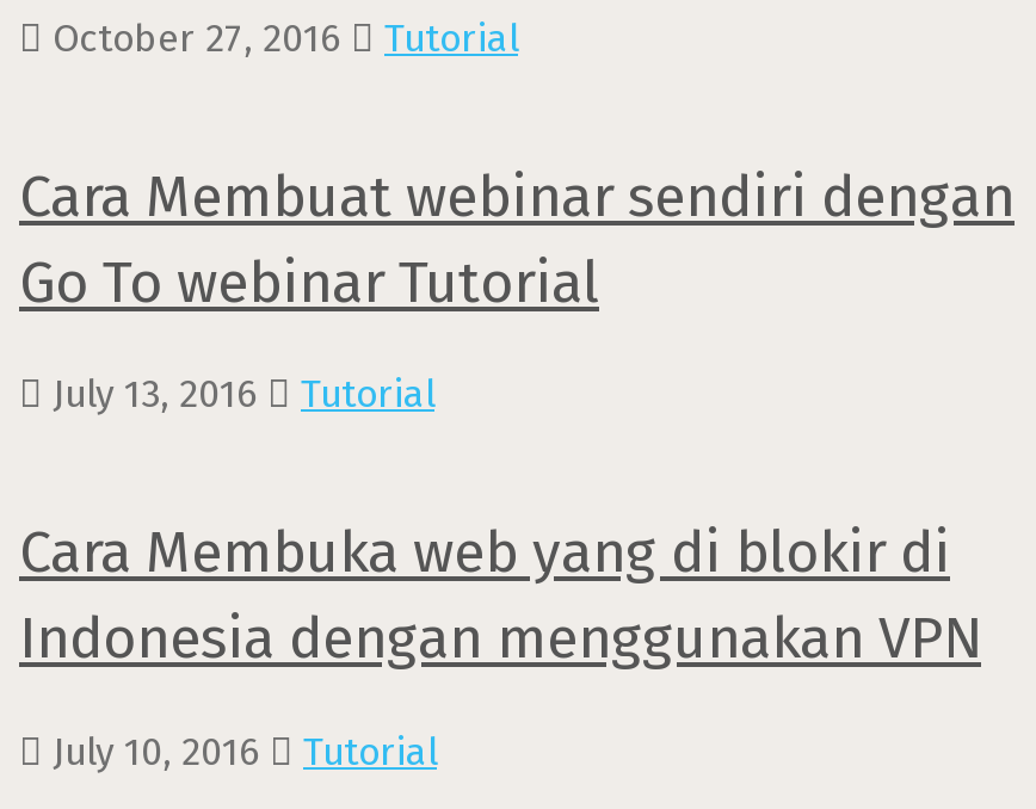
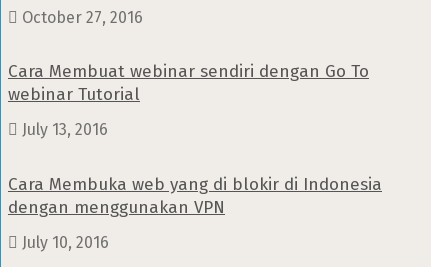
[19,15,1015,315] Tutorial | Cara Membuat webinar sendiri dengan | Go To webinar Tutorial -> [8,61,369,105] Cara Membuat webinar sendiri dengan Go To | webinar Tutorial
[19,372,981,673] Tutorial | Cara Membuka web yang di blokir di | Indonesia dengan menggunakan VPN -> [8,173,382,217] Cara Membuka web yang di blokir di Indonesia | dengan menggunakan VPN
[303,730,437,775] Tutorial -> none

